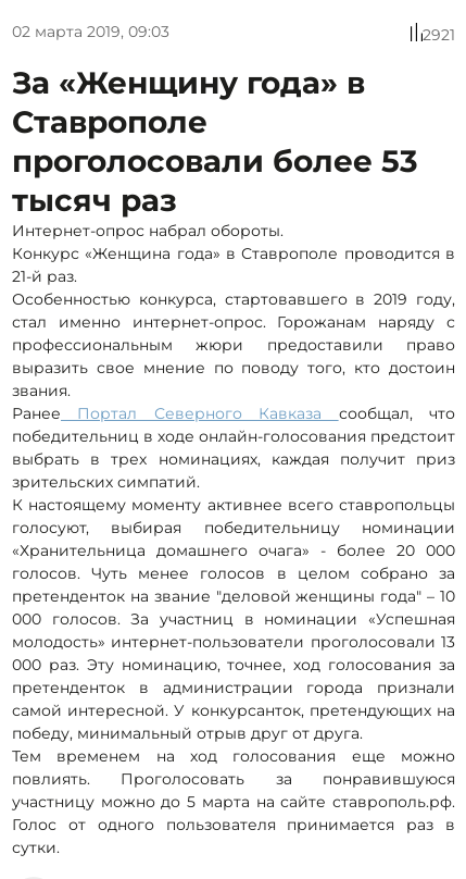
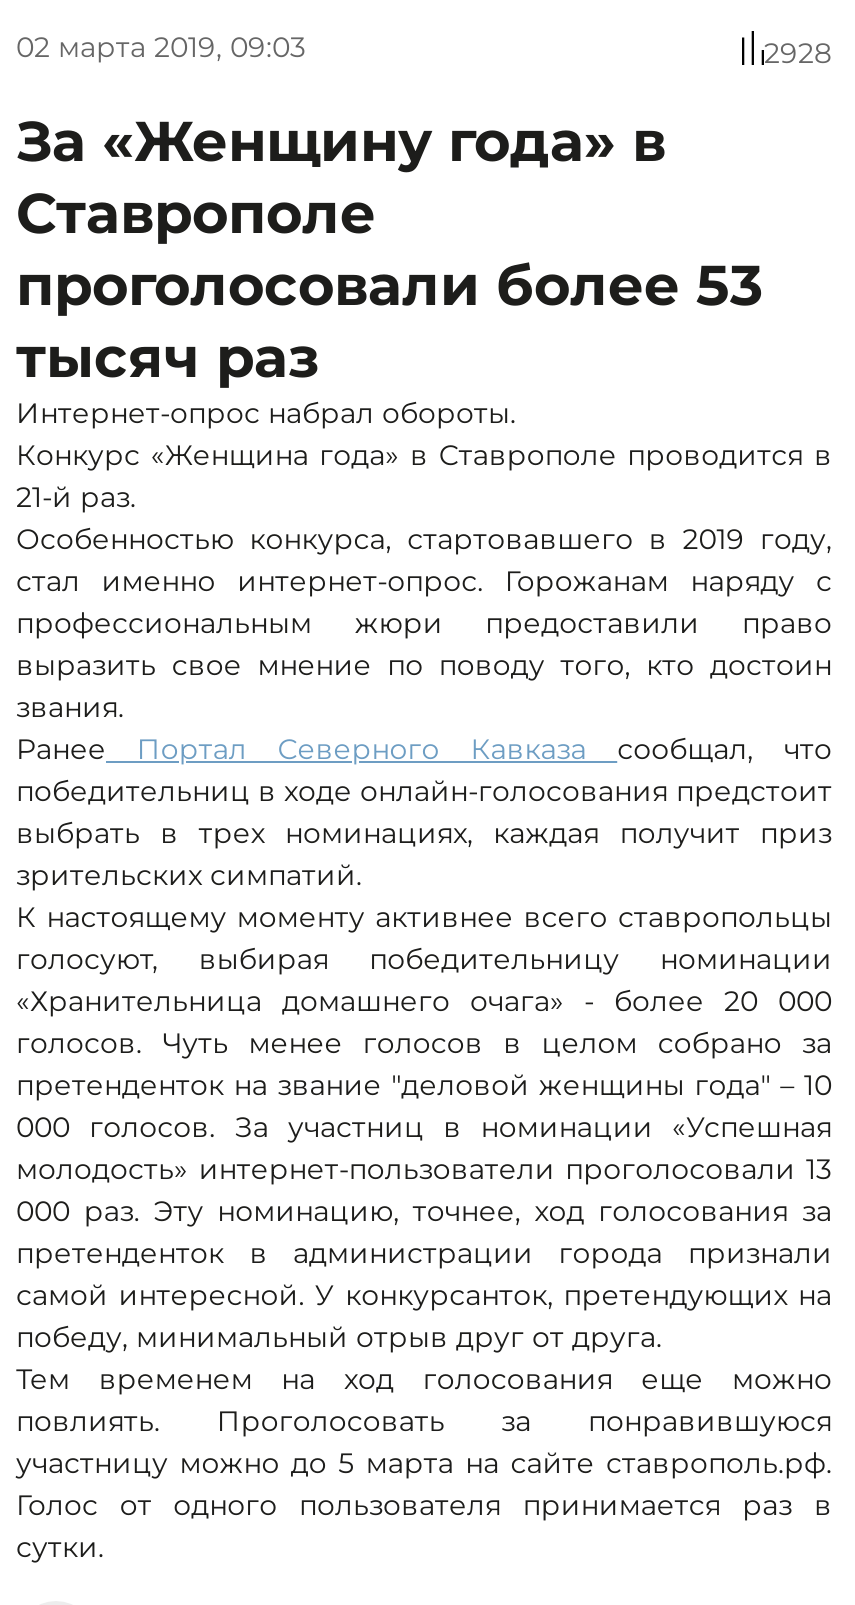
[423,25,455,44] 2921 -> [764,34,832,70] 2928

